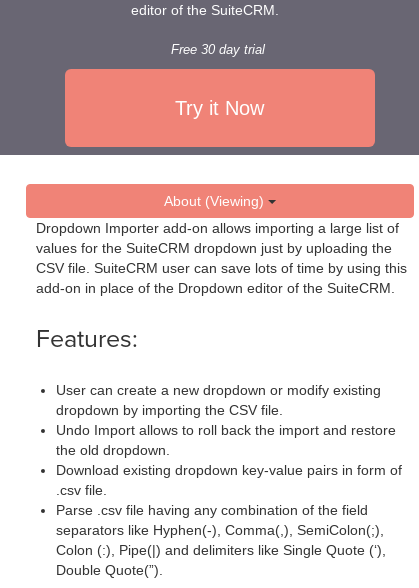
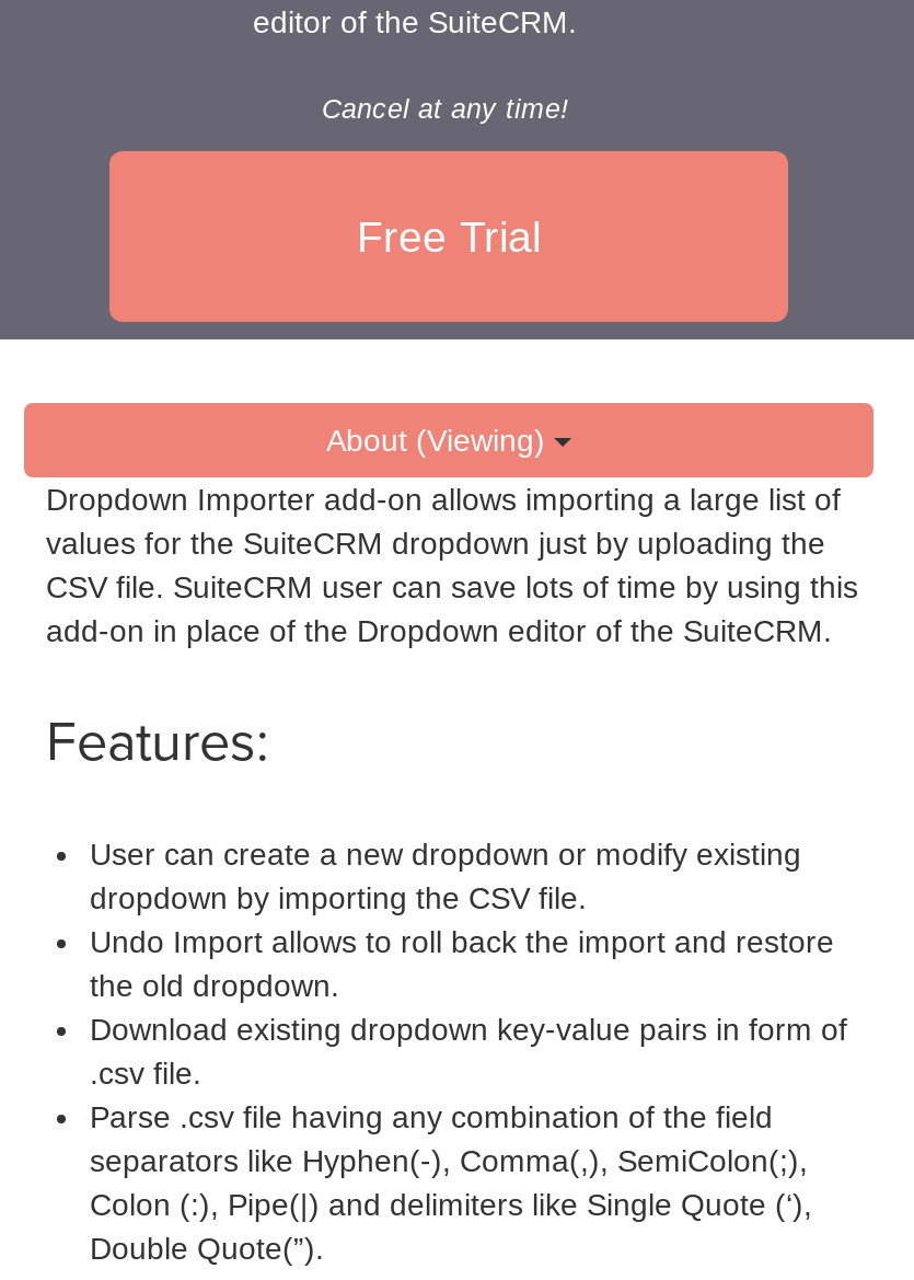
[171,43,265,57] Free 30 day trial -> [322,94,569,125] Cancel at any time!
[175,97,264,119] Try it Now -> [357,212,541,261] Free Trial

